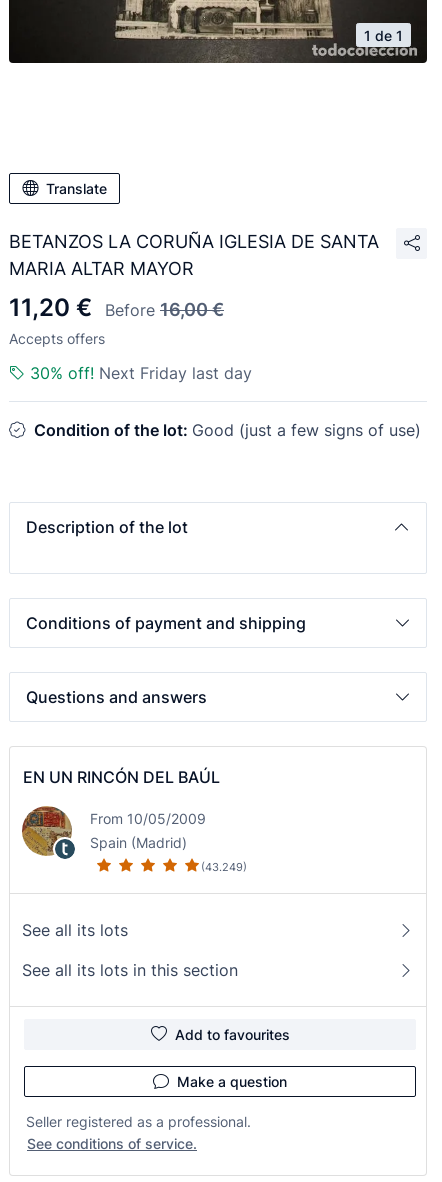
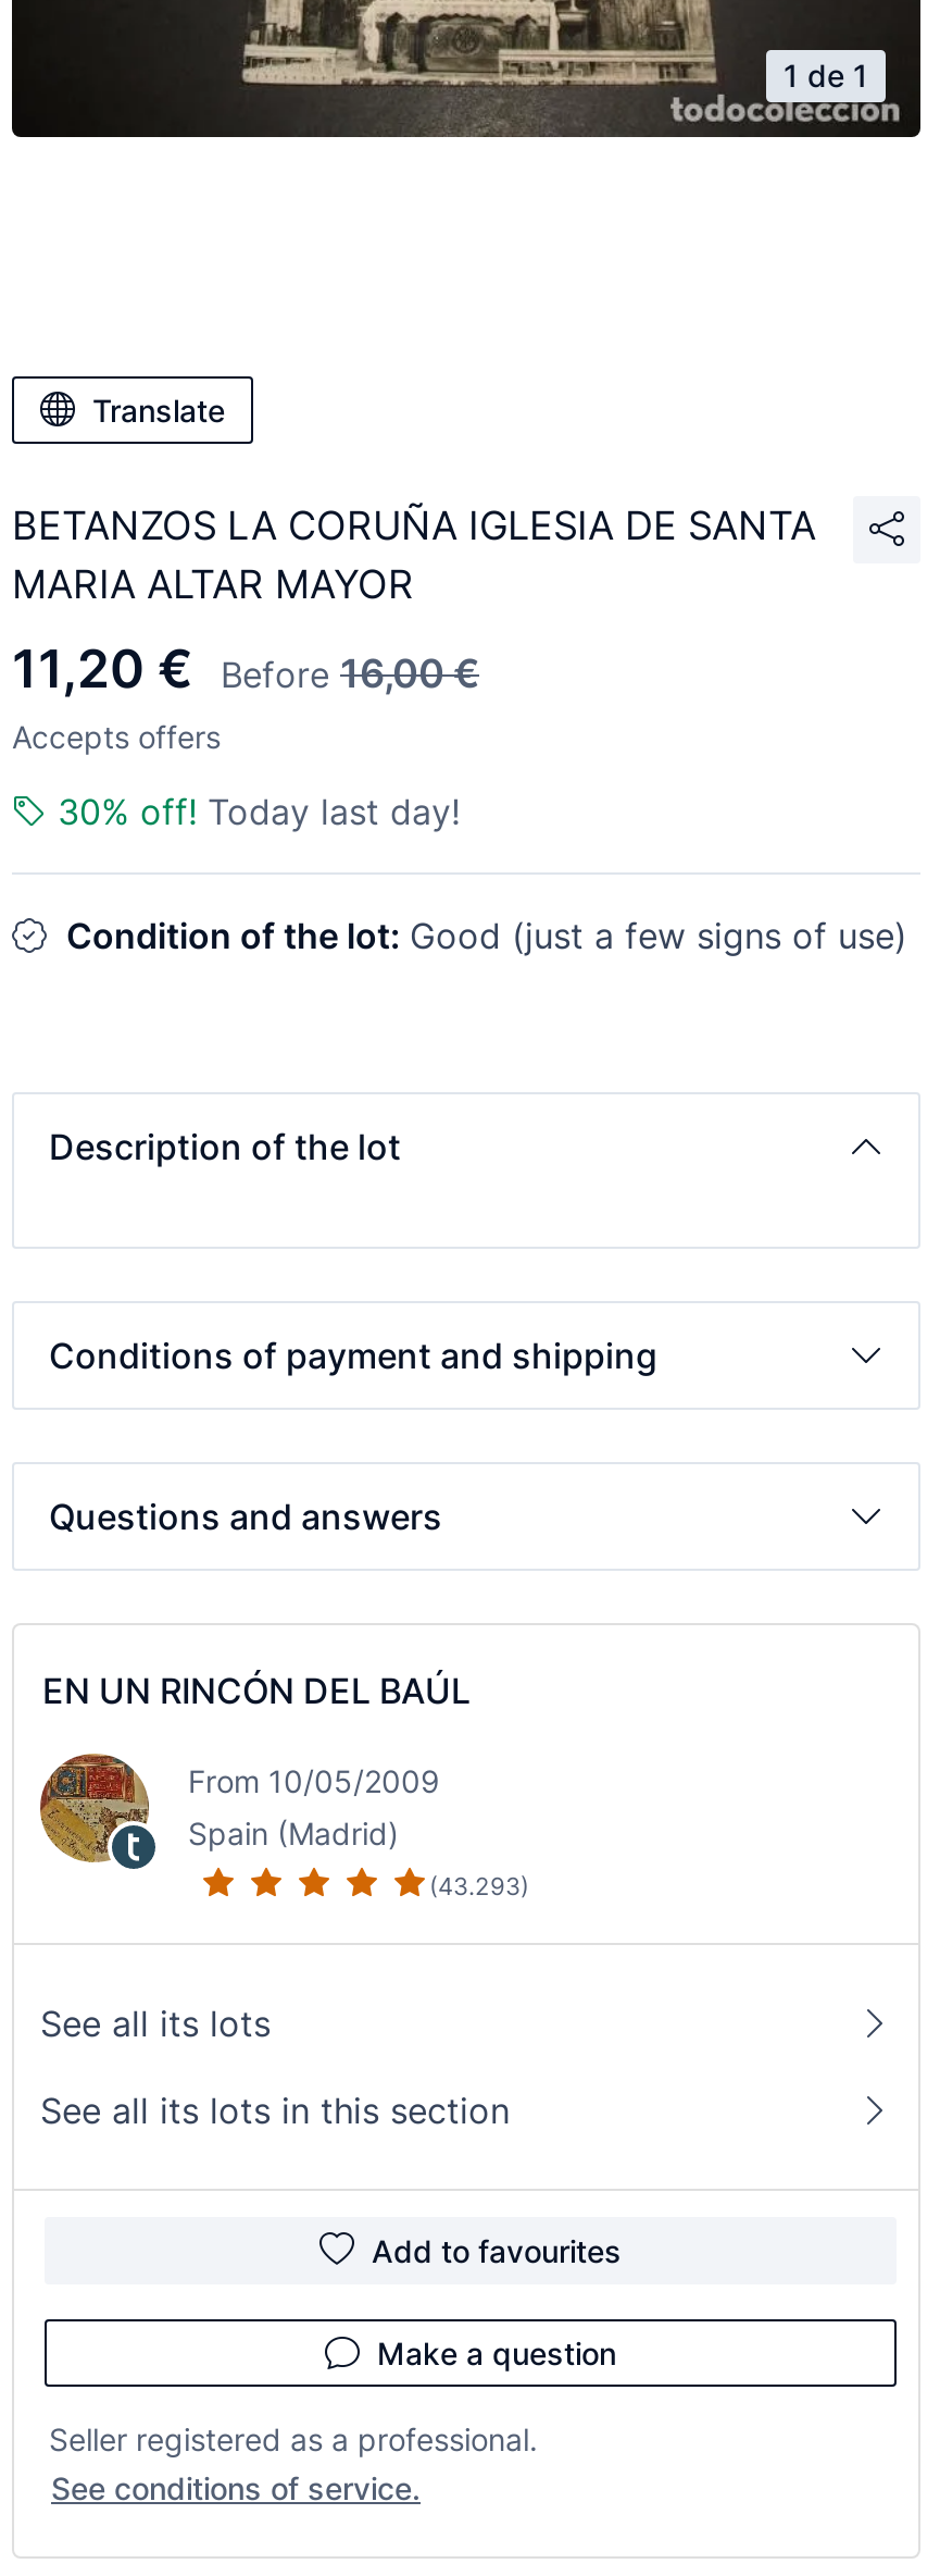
[30,363,252,383] 30% off! Next Friday last day -> [58,790,460,833] 30% off! Today last day!
[201,860,247,874] (43.249) -> [429,1870,529,1901] (43.293)

